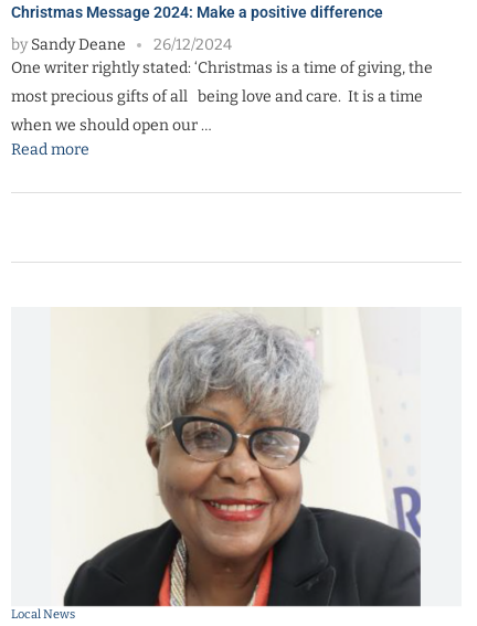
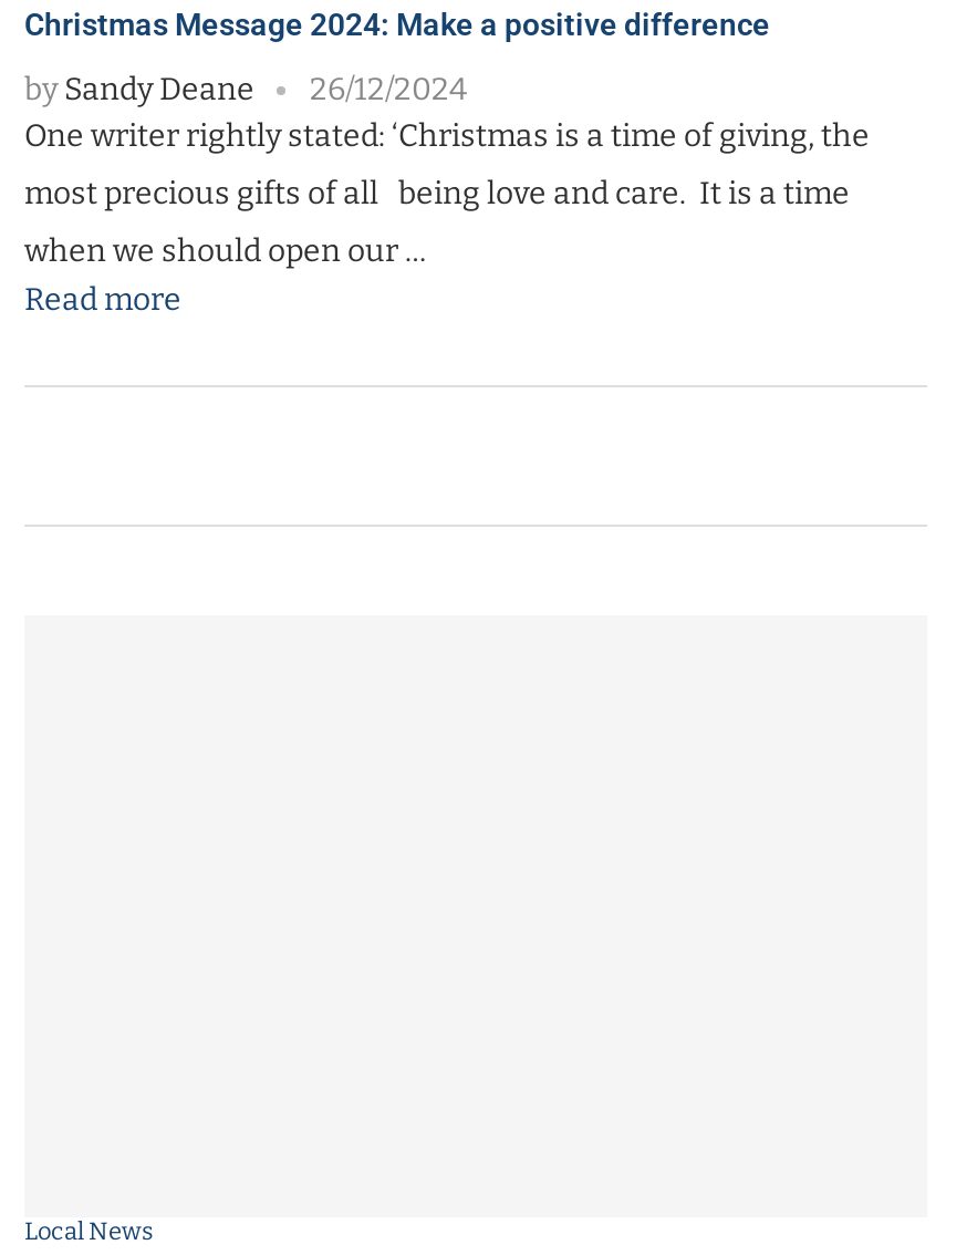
[62,308,422,607] [image] -> none

